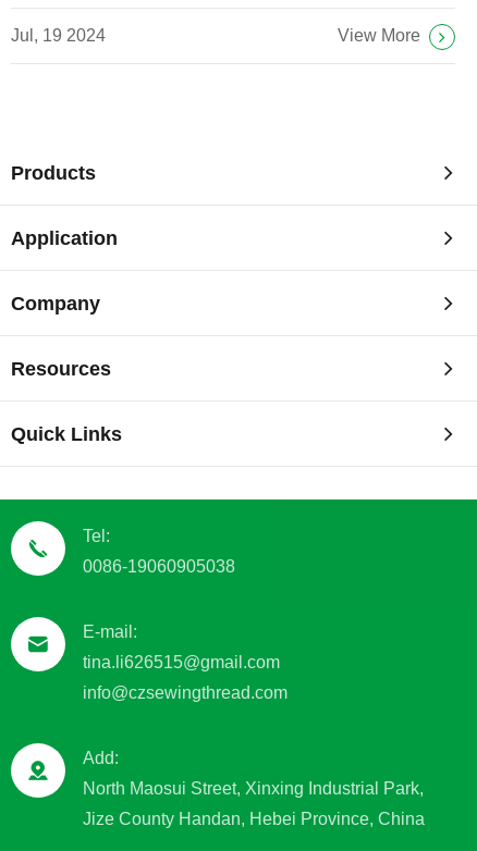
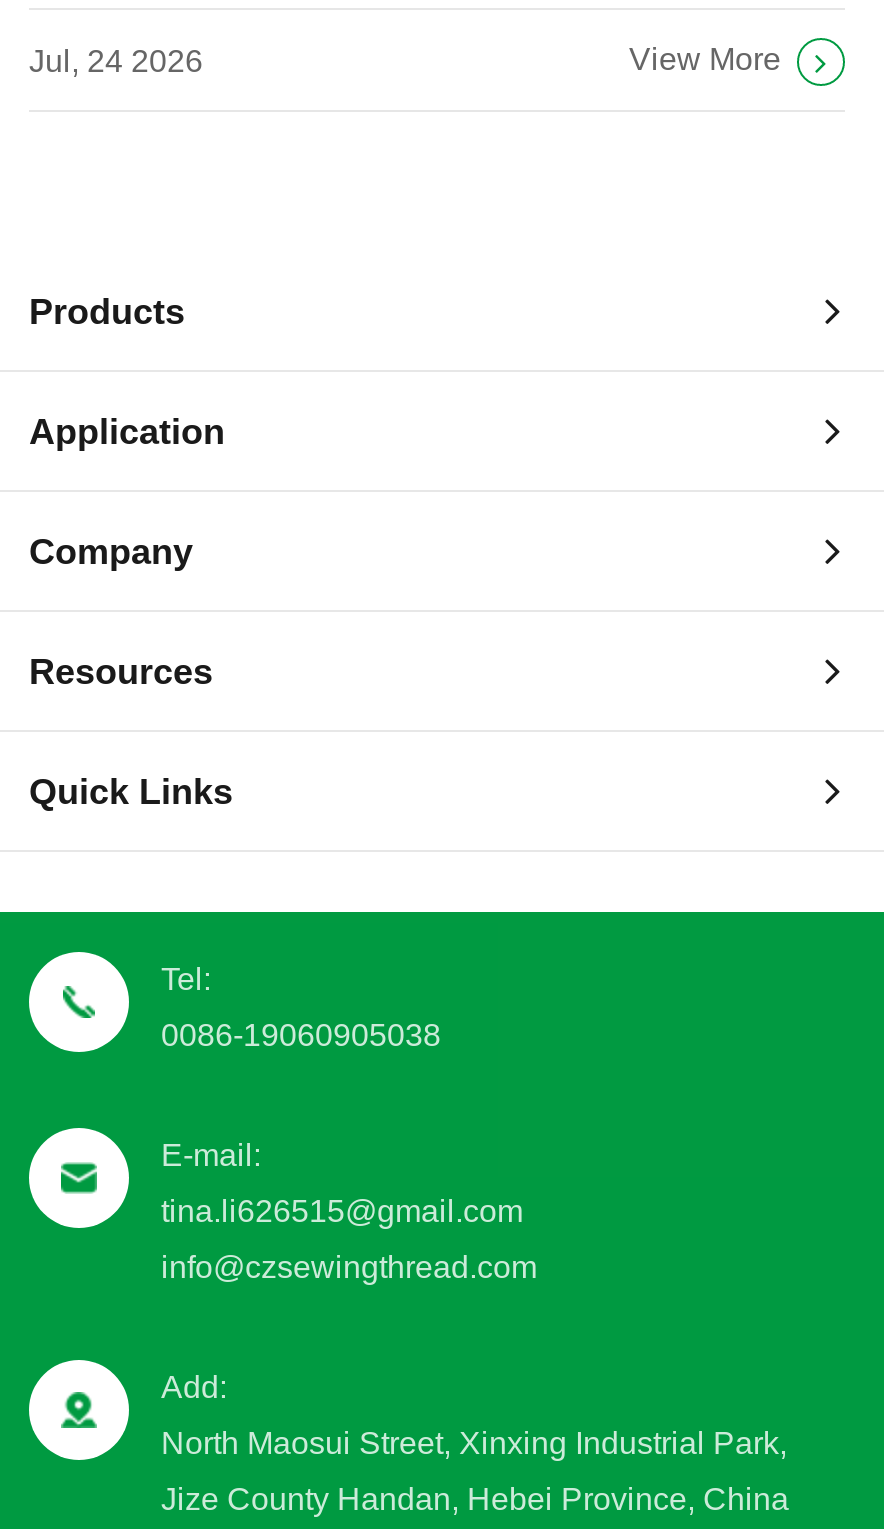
[11,27,106,45] Jul, 19 2024 -> [29,44,203,78] Jul, 24 2026

